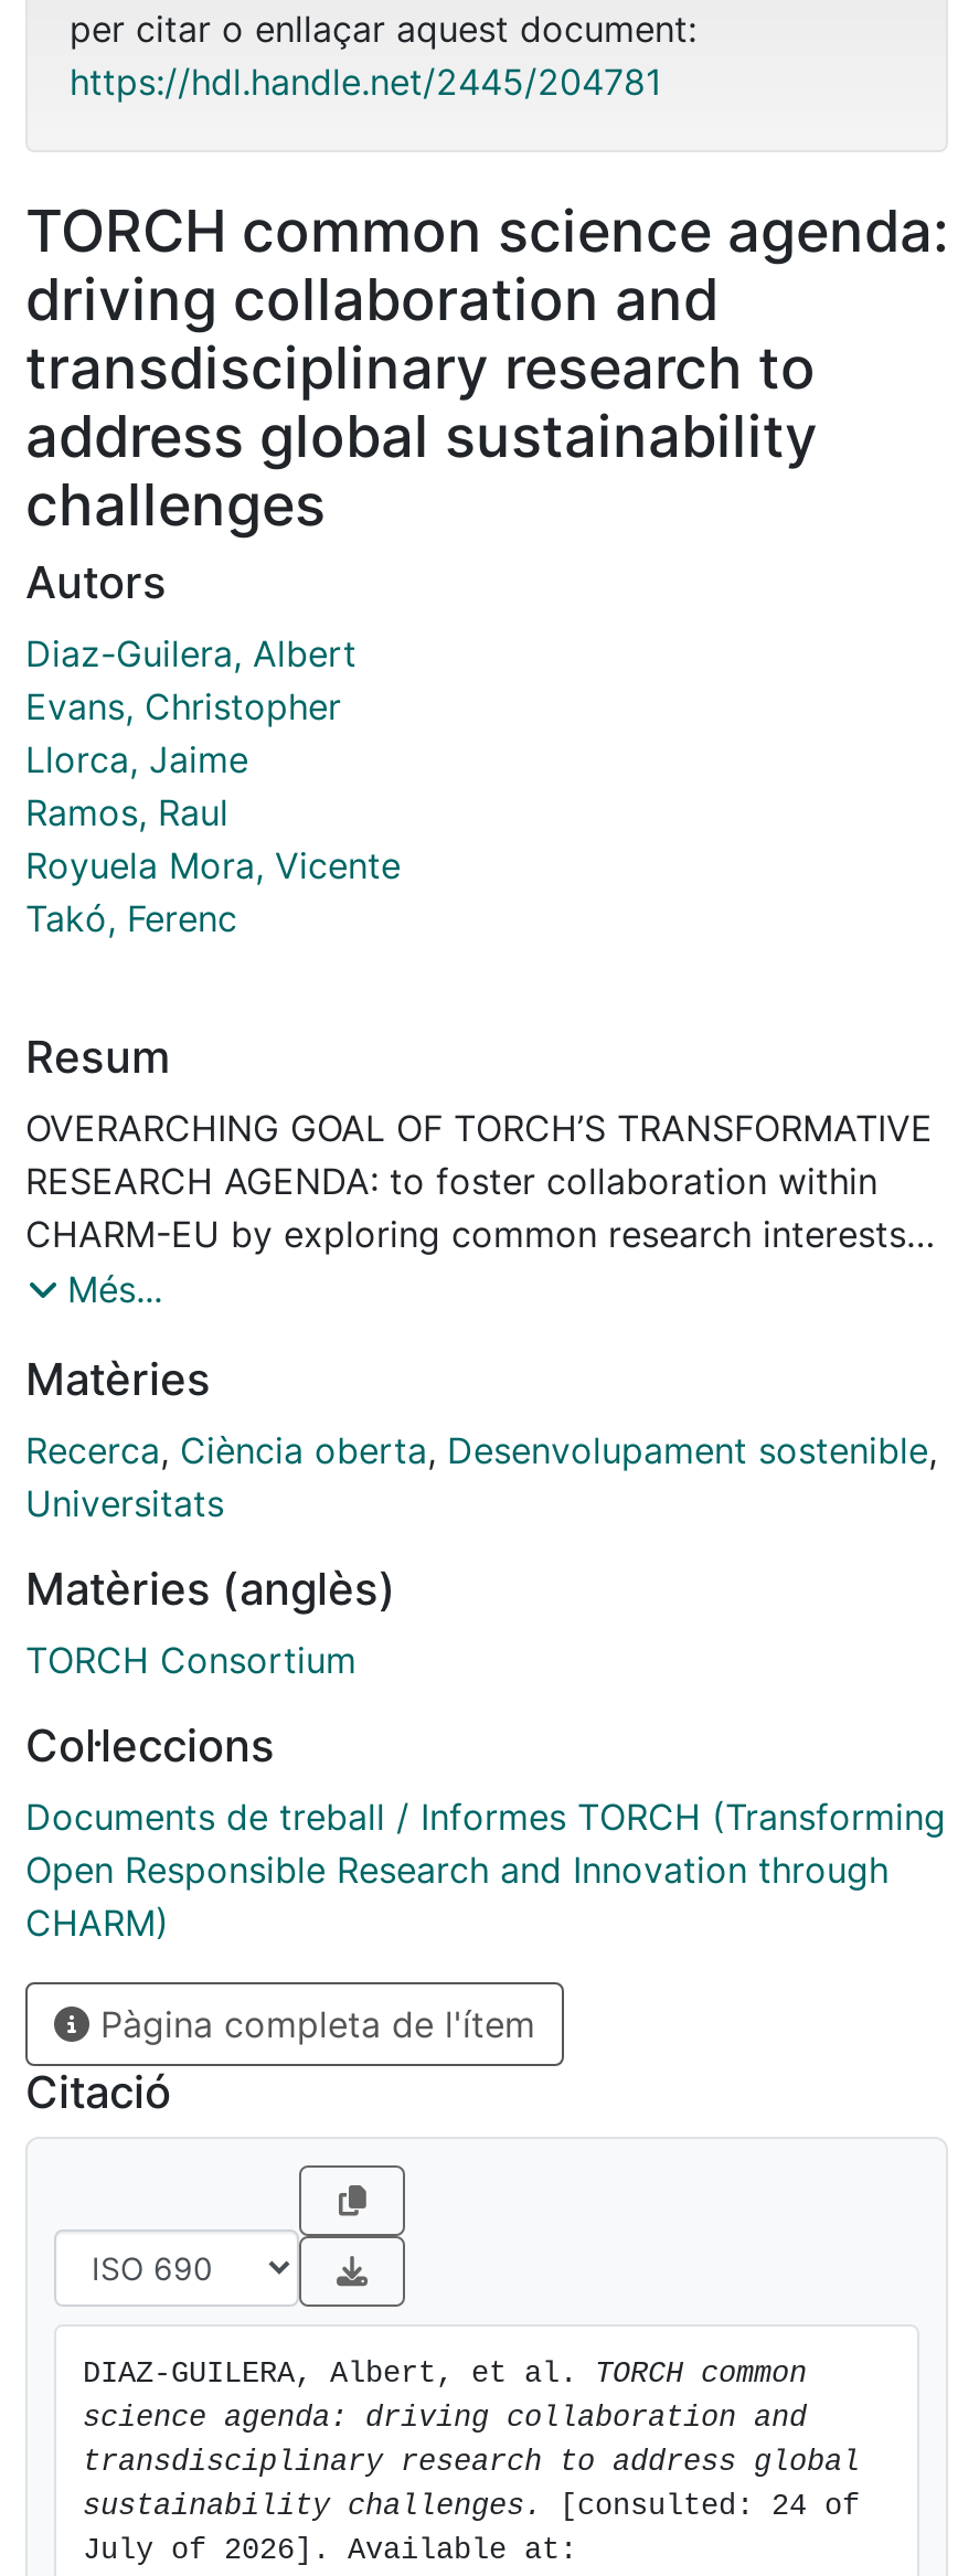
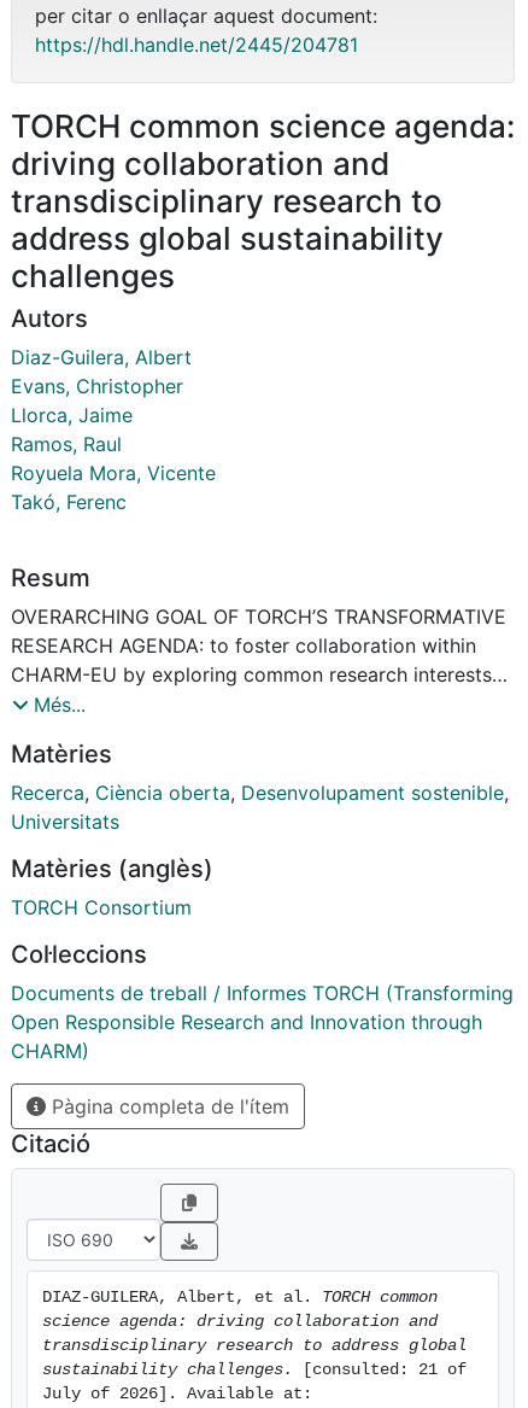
[83,2491,860,2524] sustainability challenges. [consulted: 24 of -> [42,1361,467,1380] sustainability challenges. [consulted: 21 of

